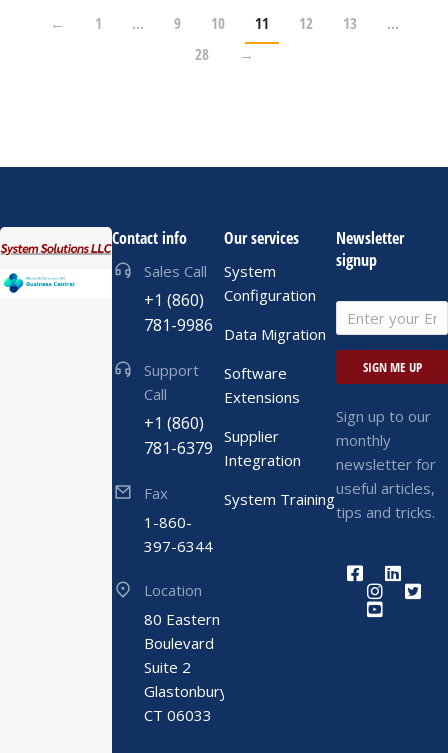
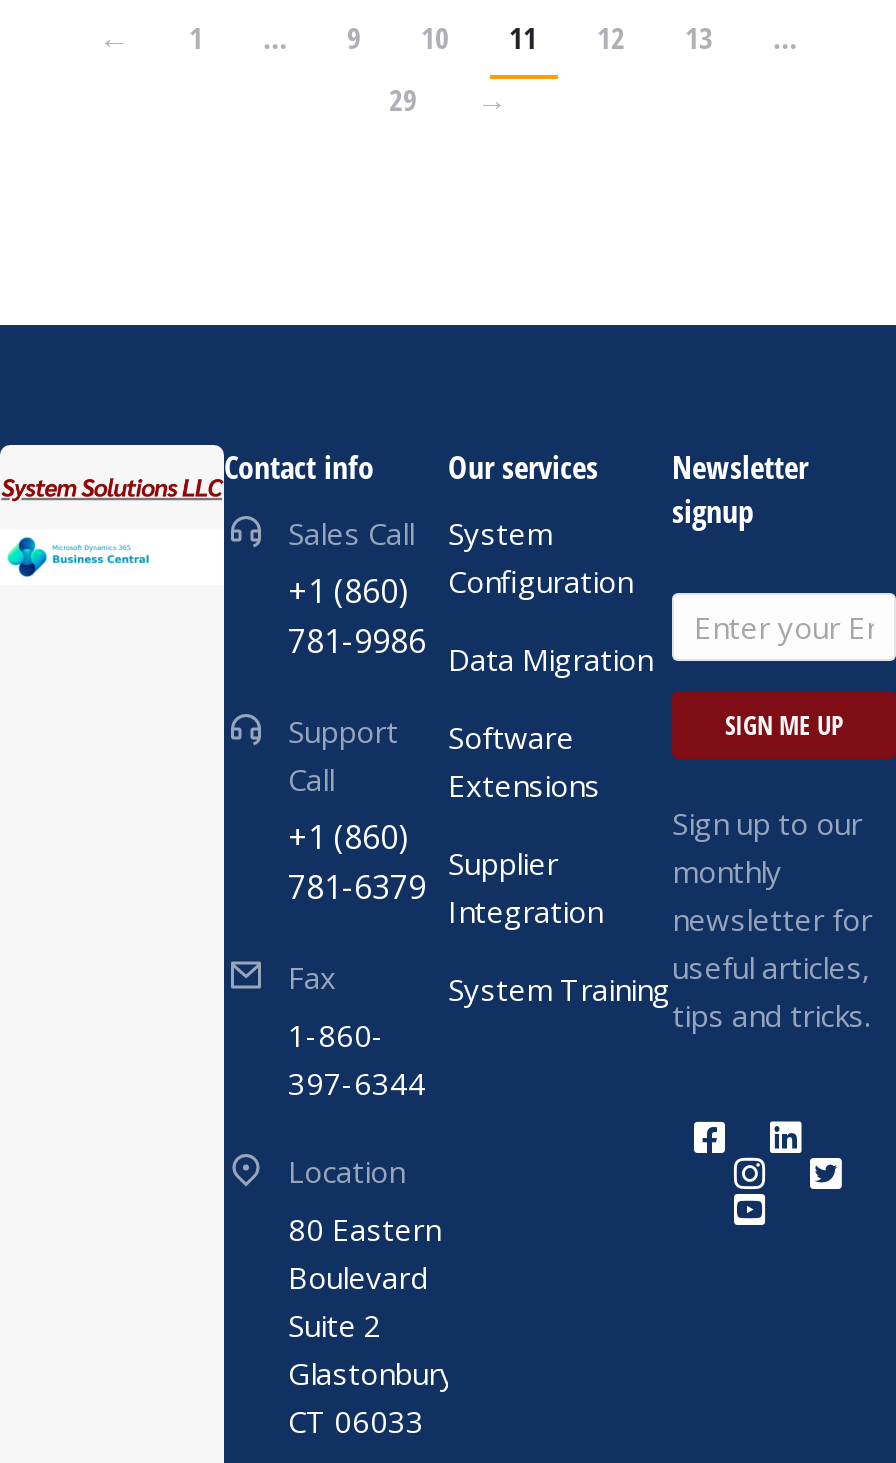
[194,44,208,64] 28 -> [389,79,417,119] 29

